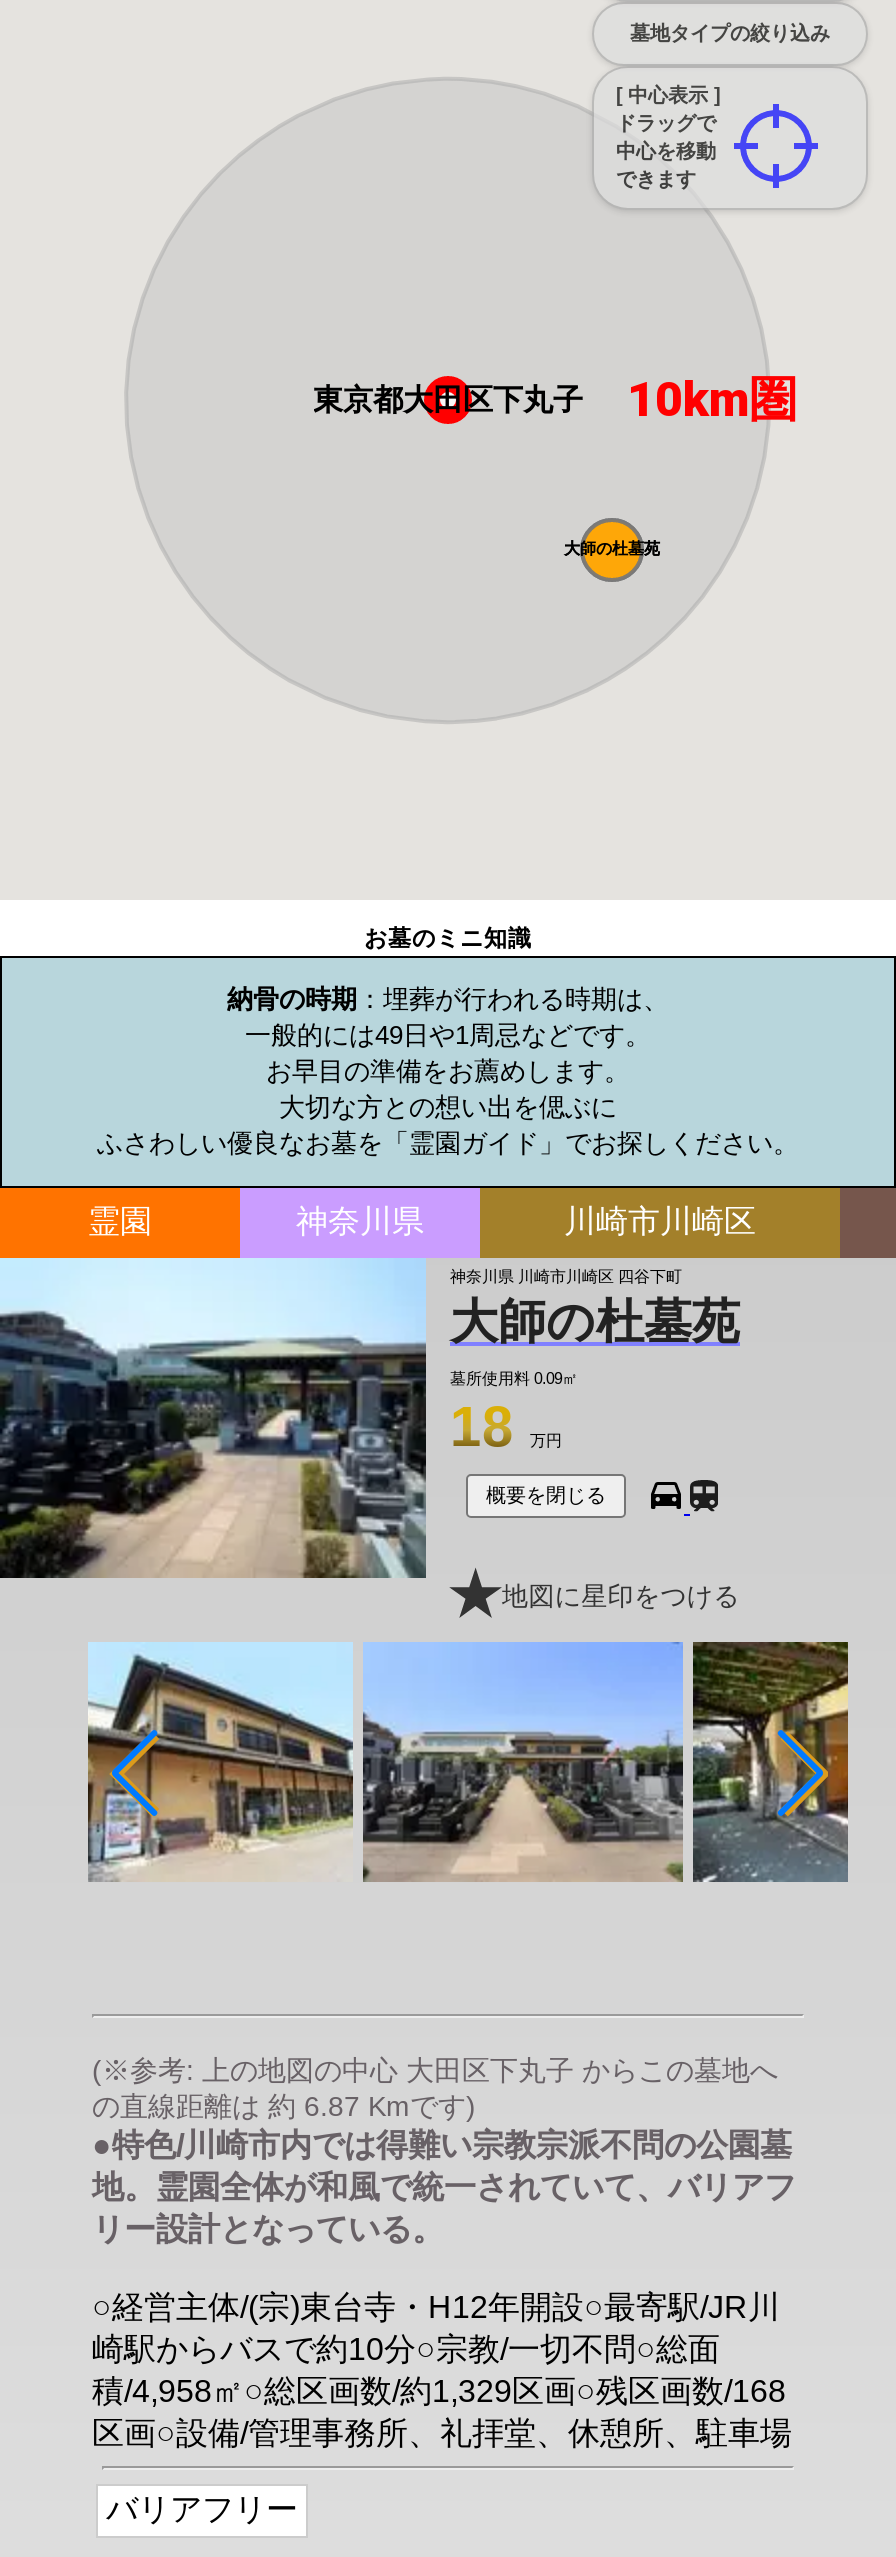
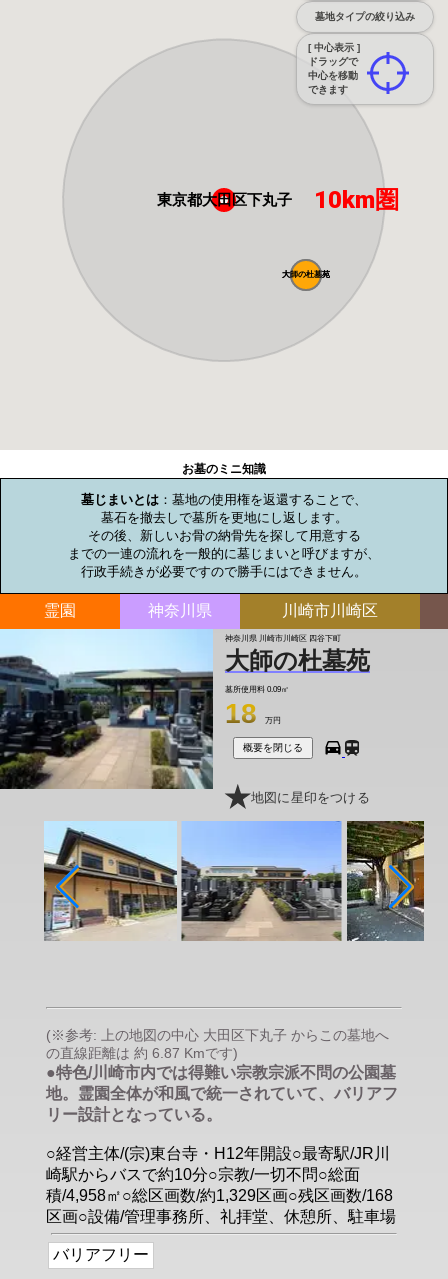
[97,983,799,1157] 納骨の時期：埋葬が行われる時期は、 | 一般的には49日や1周忌などです。 | お早目の準備をお薦めします。 | 大切な方との想い出を偲ぶに | ふさわしい優良なお墓を「霊園ガイド」でお探しください。 -> [68,492,380,579] 墓じまいとは：墓地の使用権を返還することで、 | 墓石を撤去しで墓所を更地にし返します。 | その後、新しいお骨の納骨先を探して用意する | までの一連の流れを一般的に墓じまいと呼びますが、 | 行政手続きが必要ですので勝手にはできません。

